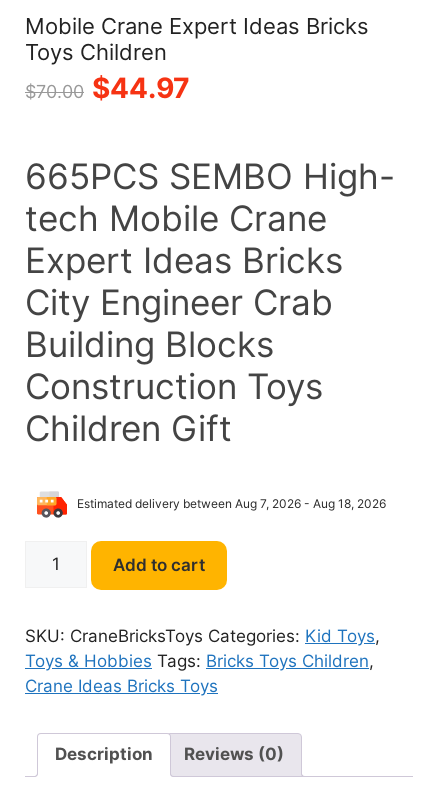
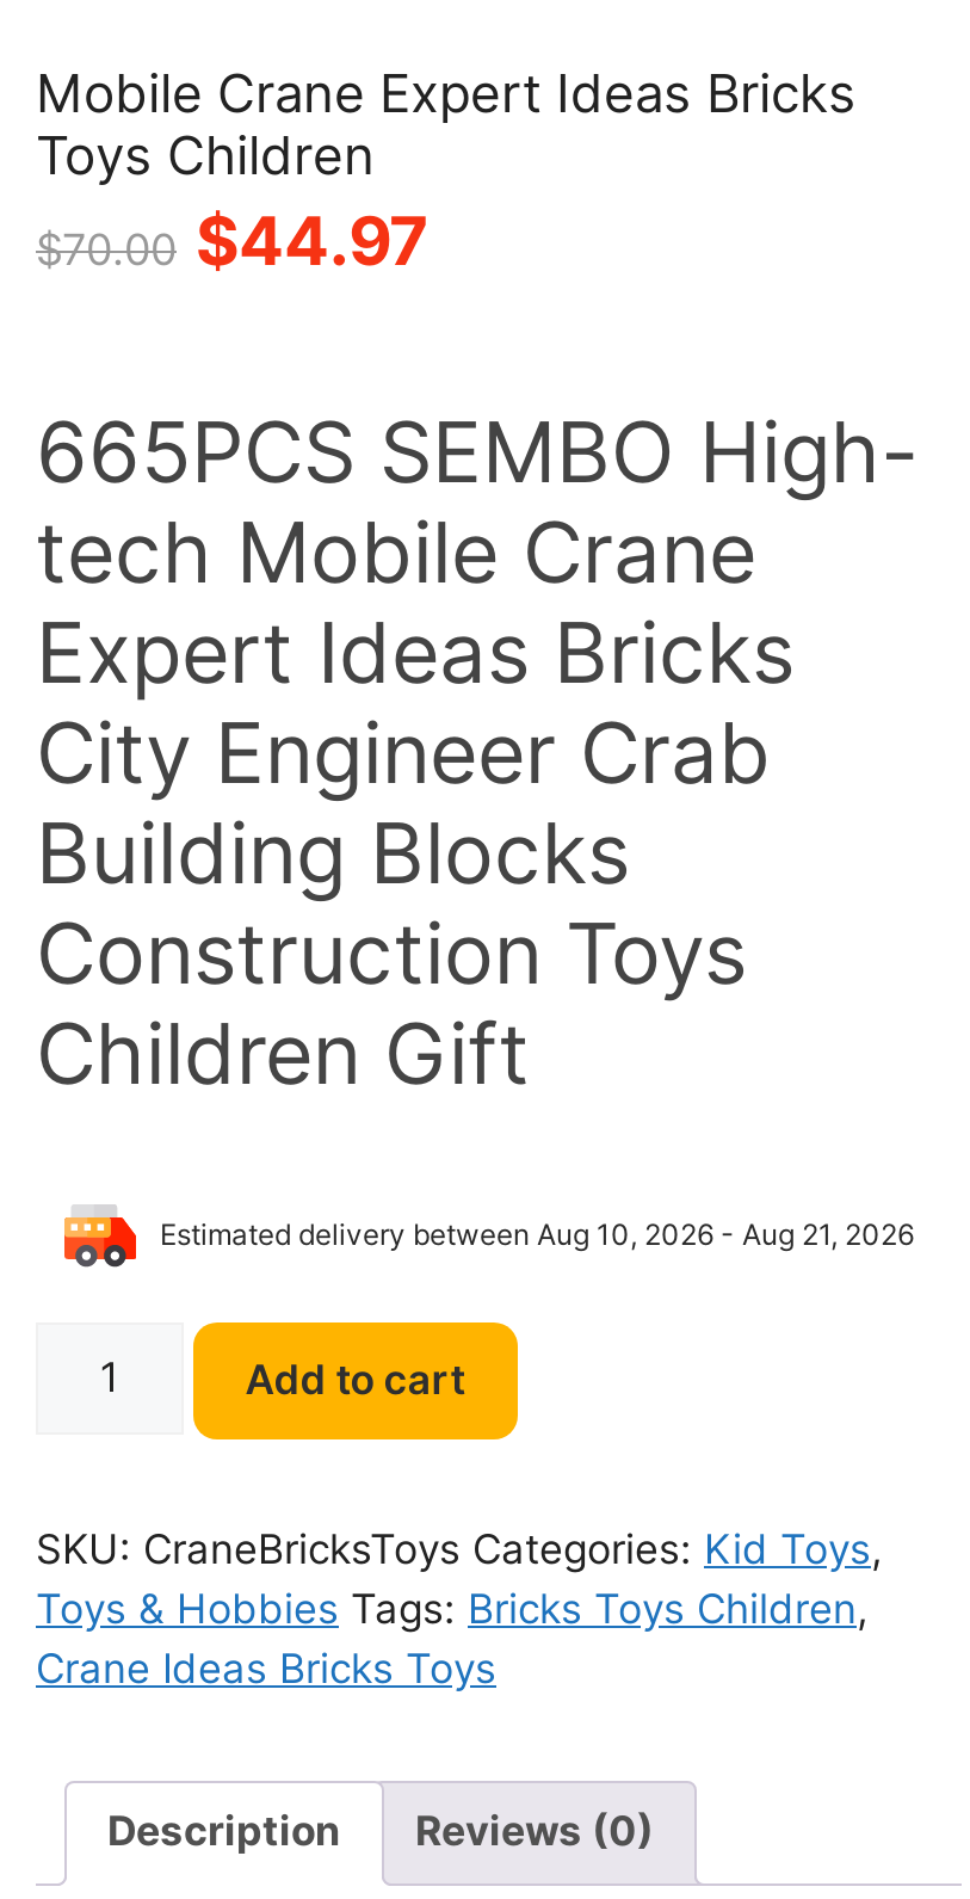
[74,496,386,511] Estimated delivery between Aug 7, 2026 - Aug 18, 2026 -> [153,1215,914,1250] Estimated delivery between Aug 10, 2026 - Aug 21, 2026

